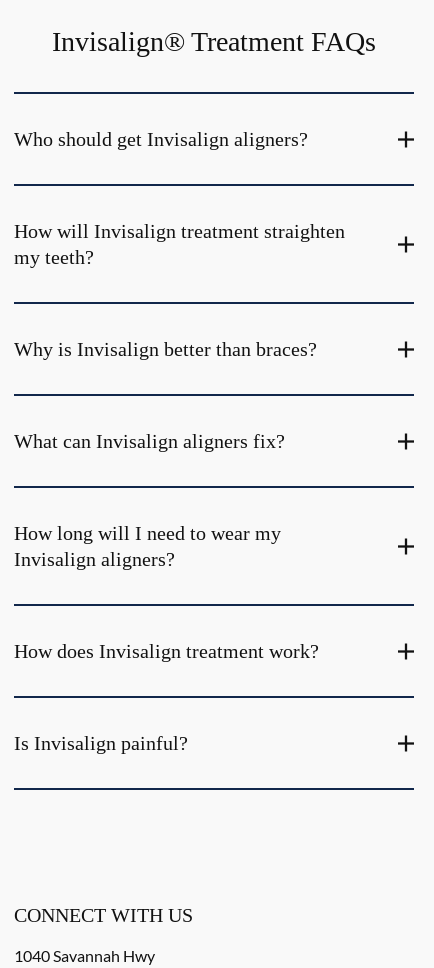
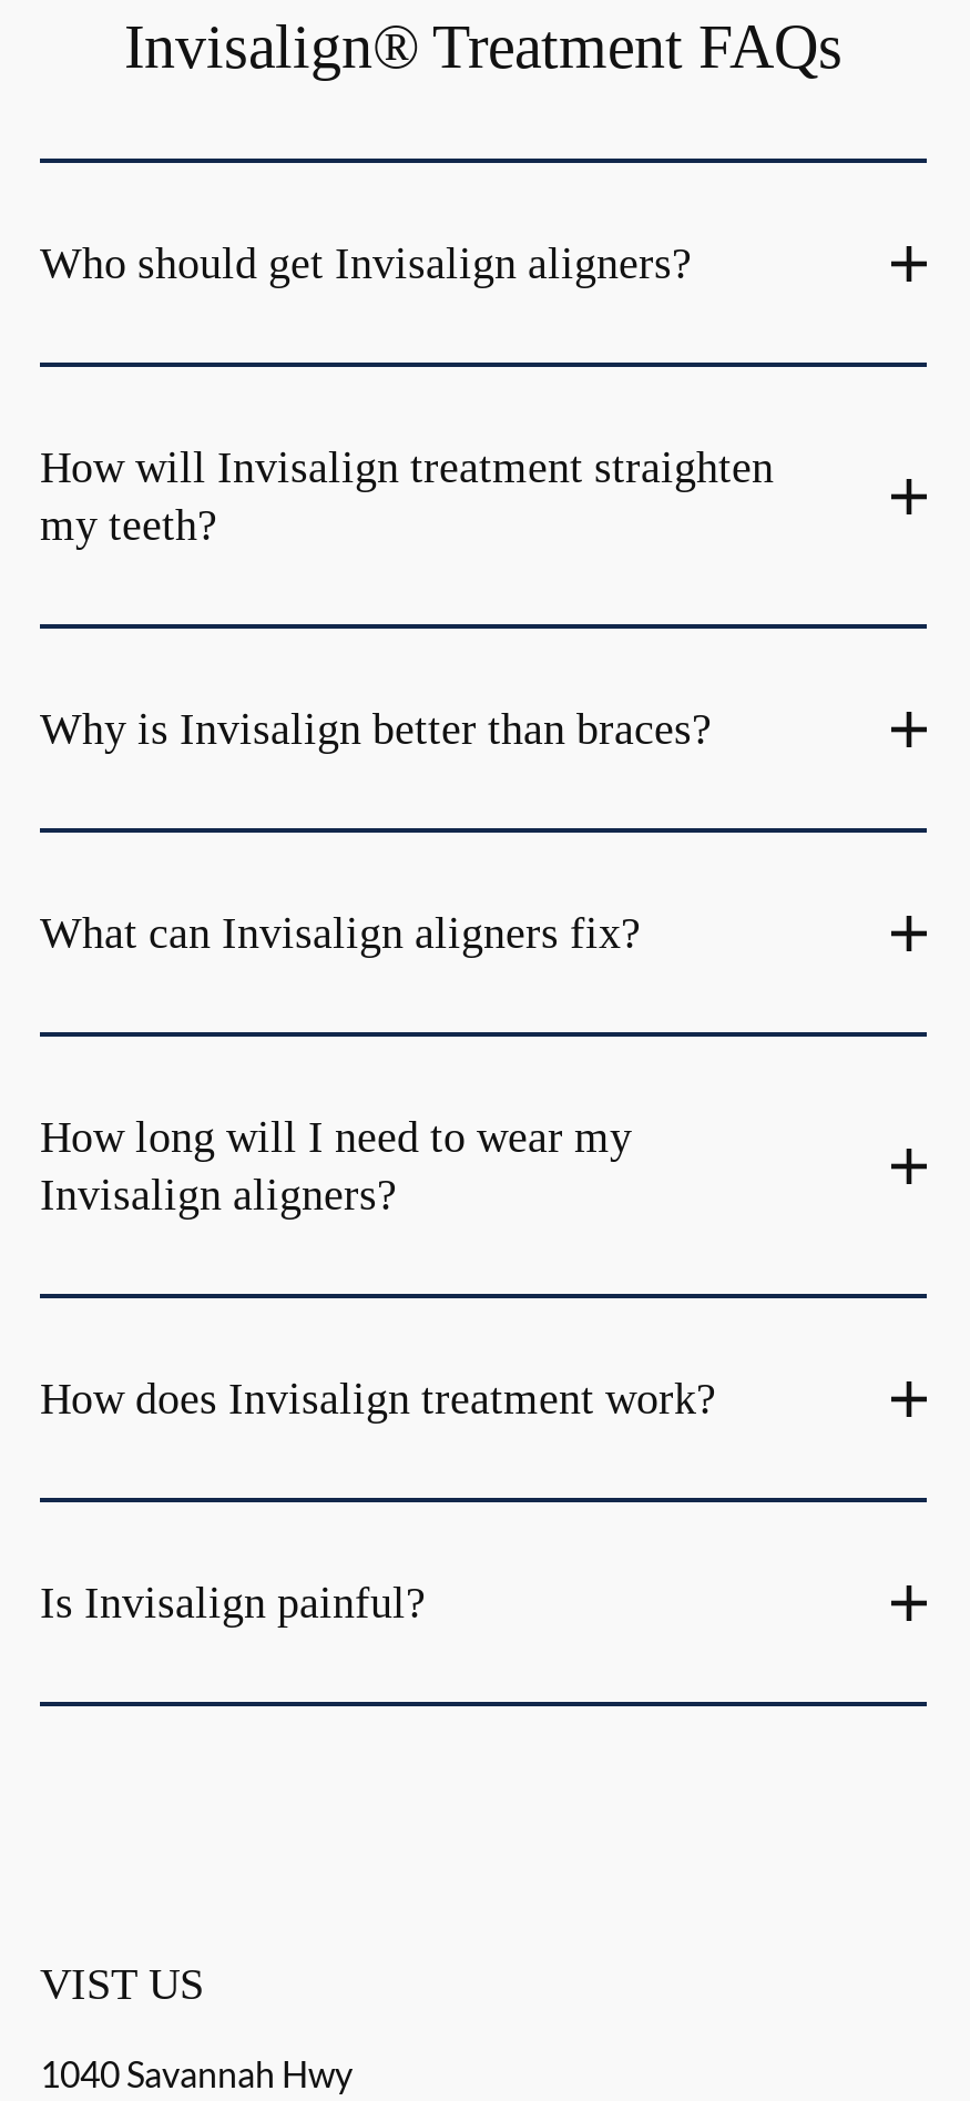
[14,904,193,926] CONNECT WITH US -> [40,1959,204,2008] VIST US

